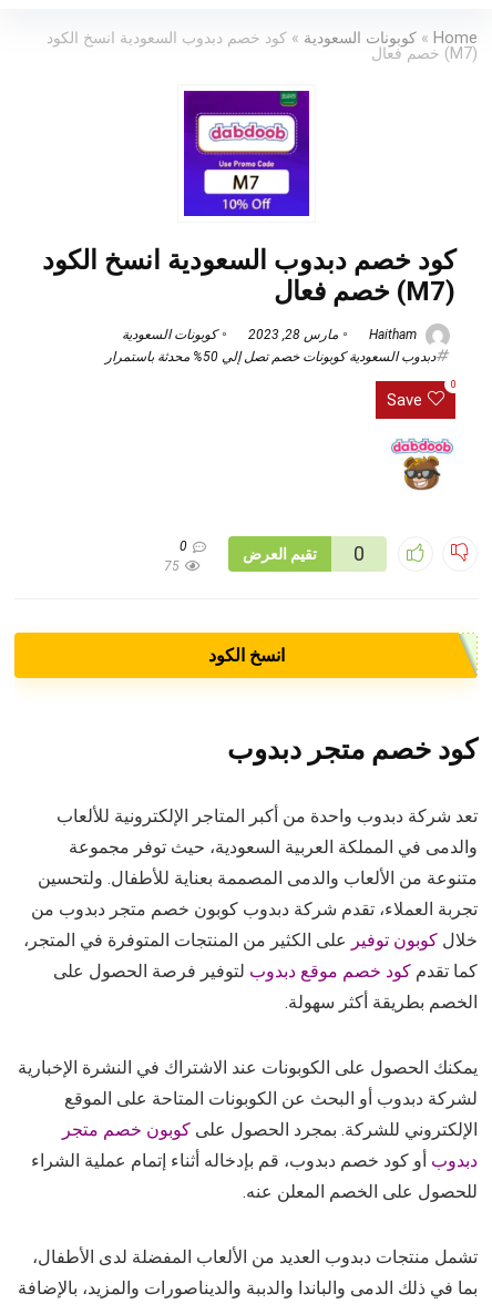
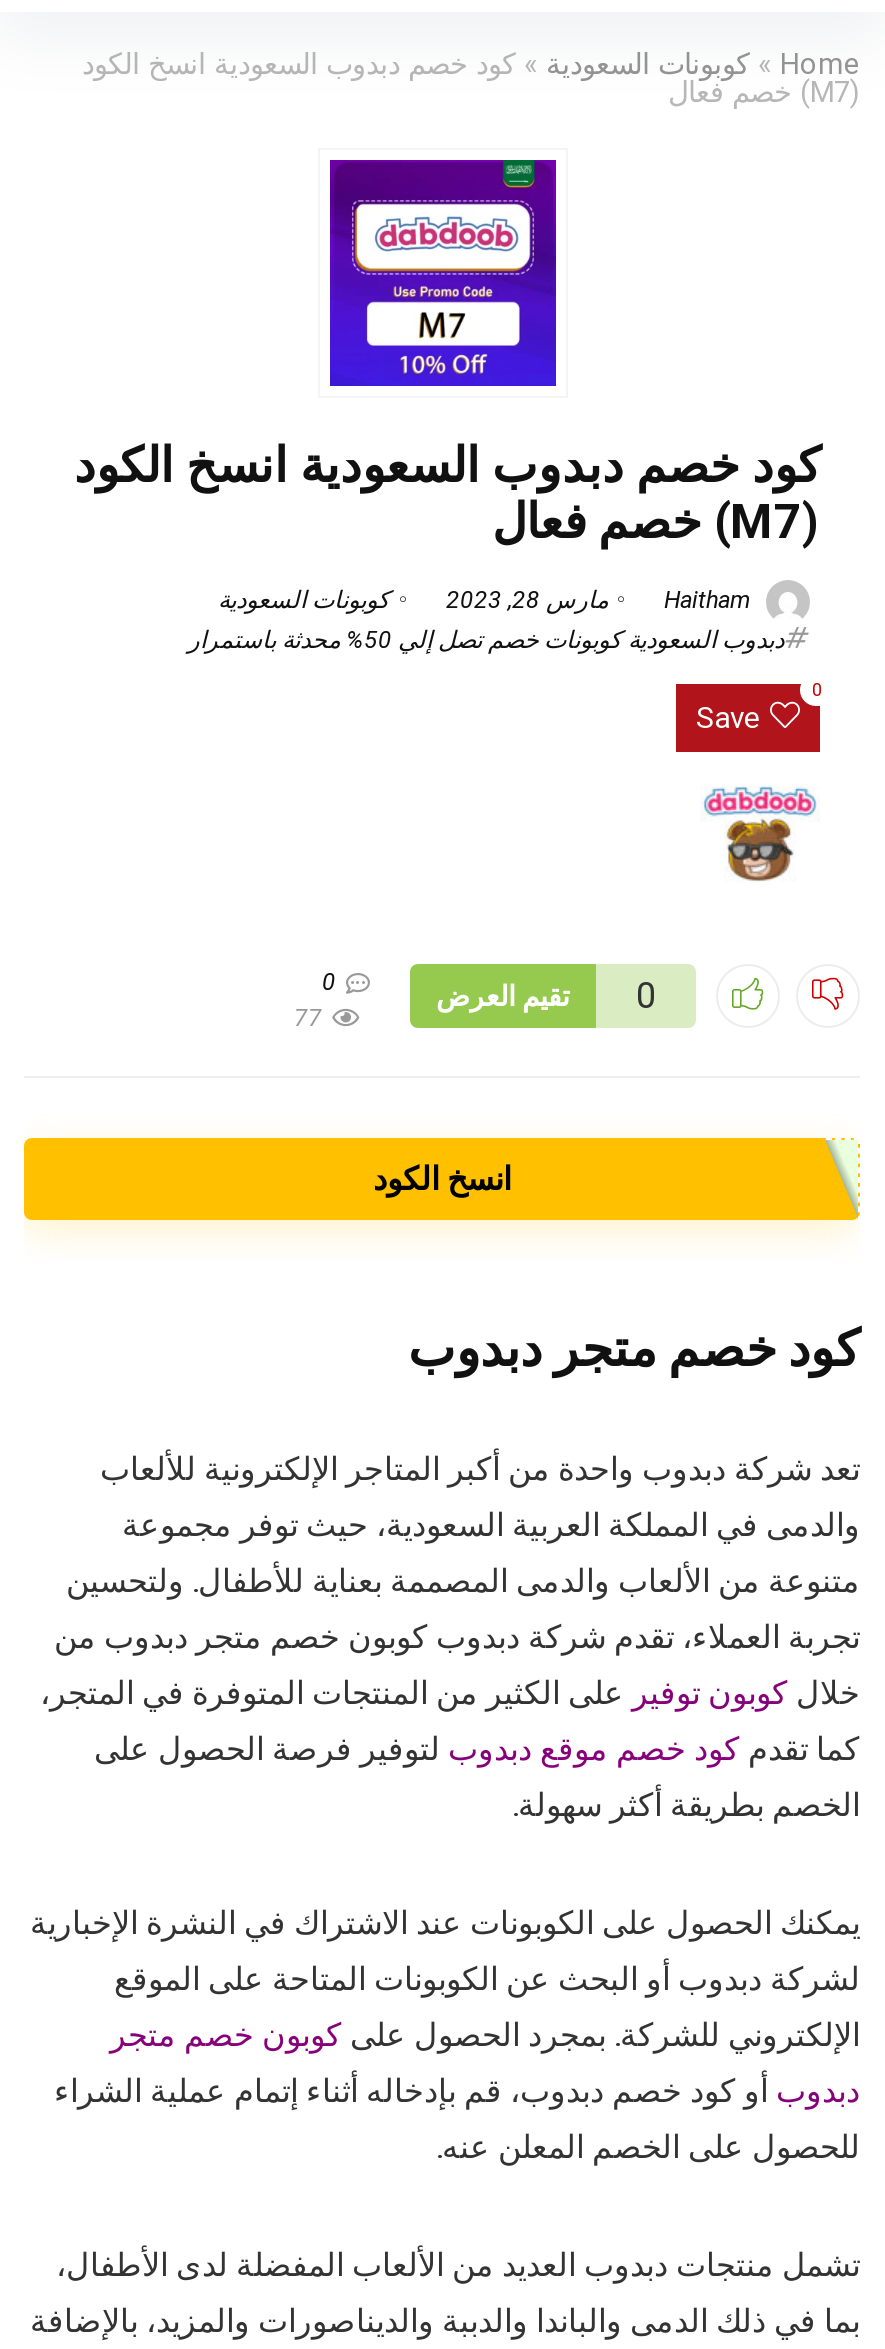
[164,558,180,574] 75 -> [294,1004,322,1032] 77

